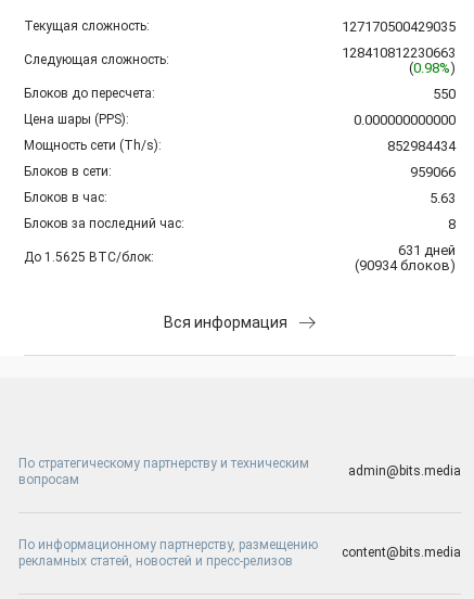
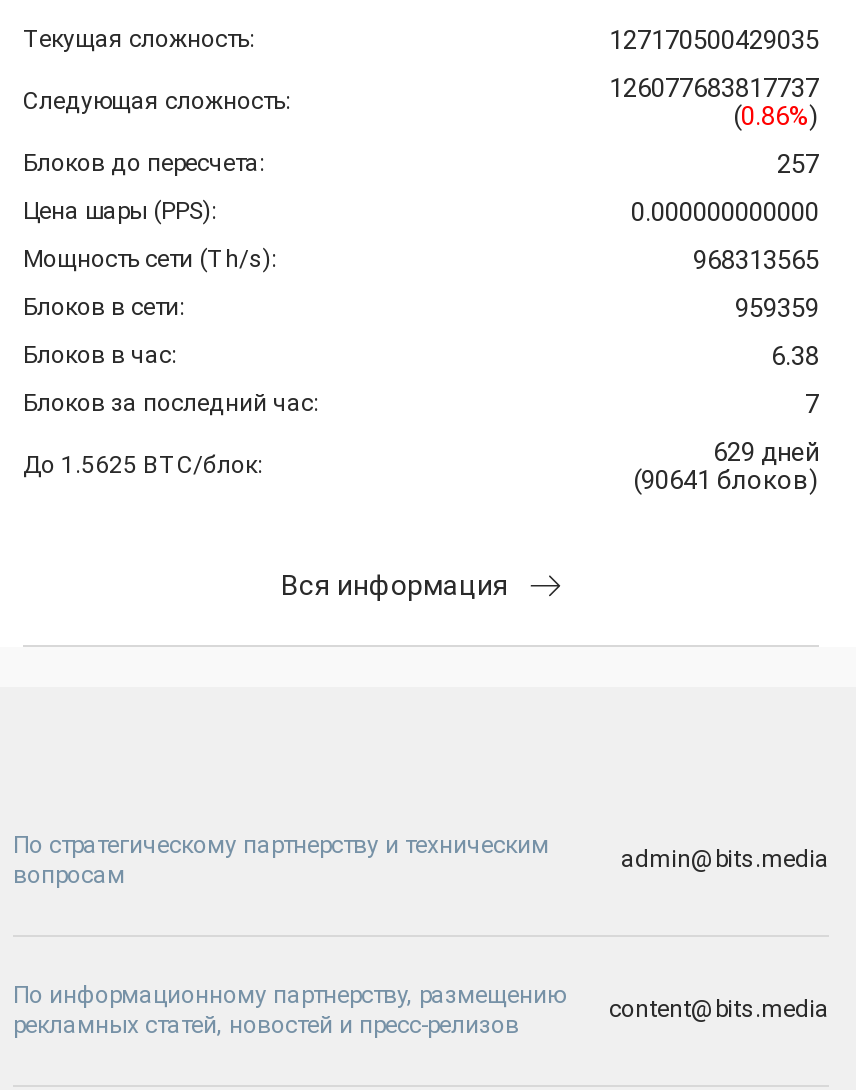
[342,44,456,61] 128410812230663 -> [609,73,819,103] 126077683817737
[409,60,456,76] (0.98%) -> [733,101,819,131] (0.86%)
[433,86,456,102] 550 -> [777,149,819,179] 257
[387,138,456,154] 852984434 -> [693,245,819,275] 968313565
[410,164,456,180] 959066 -> [735,293,819,323] 959359
[430,190,456,206] 5.63 -> [771,341,819,371] 6.38
[448,216,456,232] 8 -> [805,389,819,419] 7
[398,242,456,258] 631 дней -> [713,437,819,467] 629 дней
[355,257,456,273] (90934 блоков) -> [633,465,819,495] (90641 блоков)

